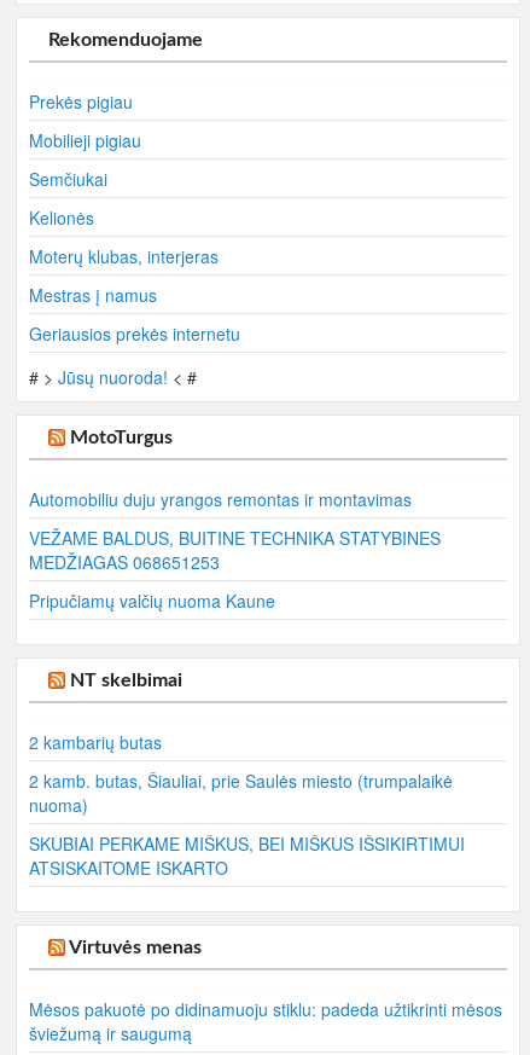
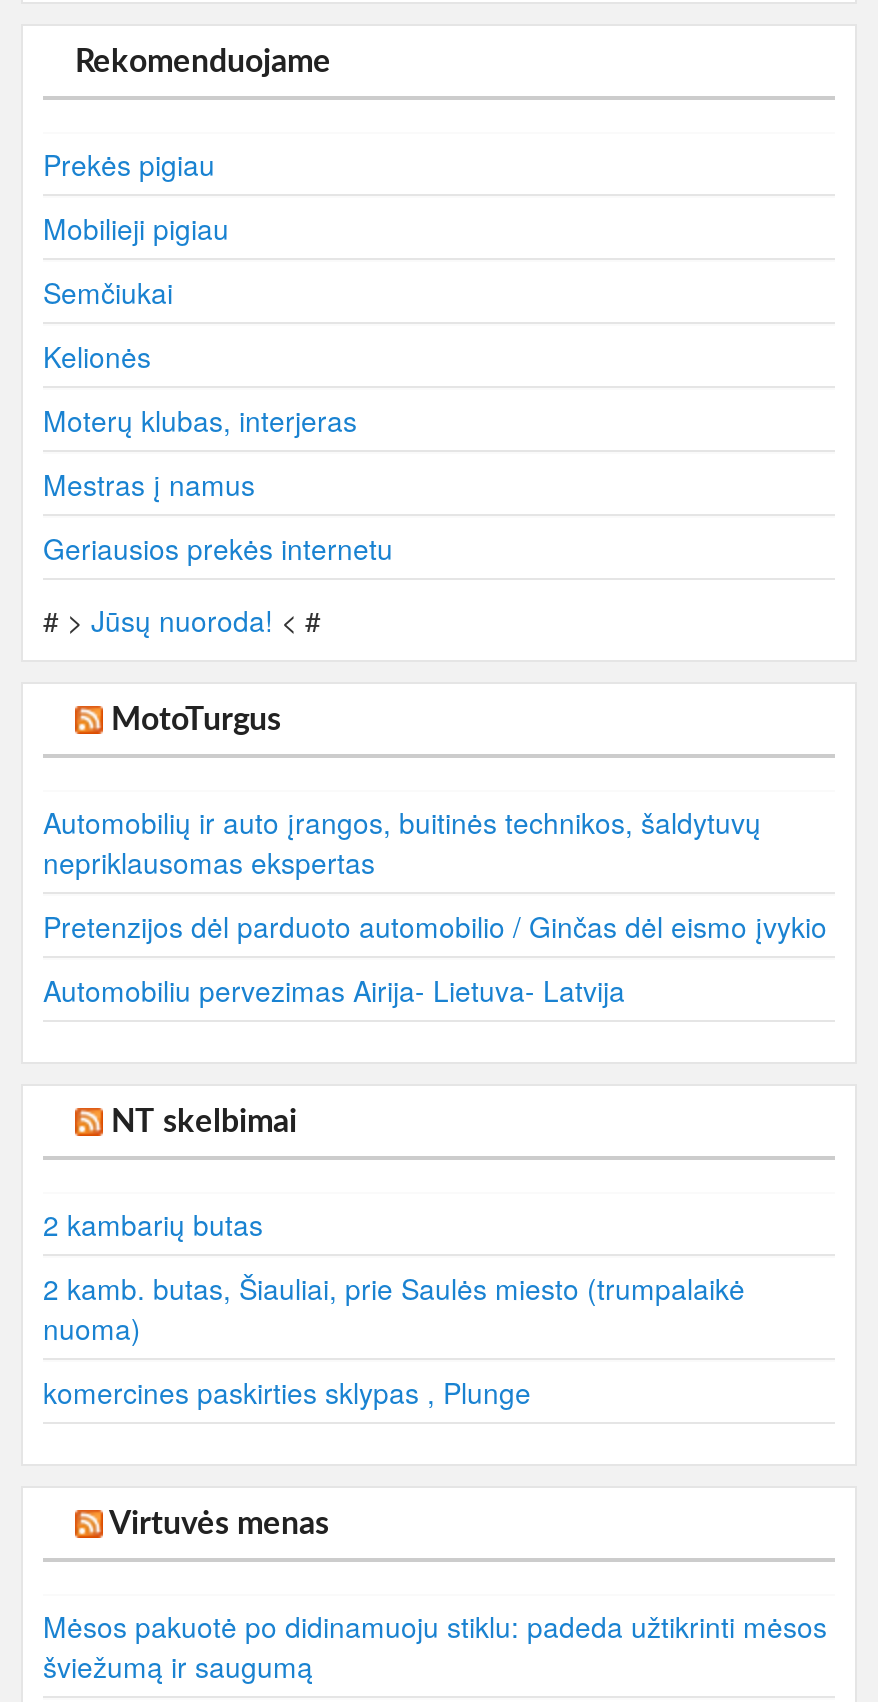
[29,486,412,511] Automobiliu duju yrangos remontas ir montavimas -> [43,801,761,881] Automobilių ir auto įrangos, buitinės technikos, šaldytuvų | nepriklausomas ekspertas
[29,525,441,573] VEŽAME BALDUS, BUITINE TECHNIKA STATYBINES | MEDŽIAGAS 068651253 -> [43,905,827,945] Pretenzijos dėl parduoto automobilio / Ginčas dėl eismo įvykio
[29,588,275,612] Pripučiamų valčių nuoma Kaune -> [43,969,625,1009] Automobiliu pervezimas Airija- Lietuva- Latvija
[29,831,465,879] SKUBIAI PERKAME MIŠKUS, BEI MIŠKUS IŠSIKIRTIMUI | ATSISKAITOME ISKARTO -> [43,1371,531,1411] komercines paskirties sklypas , Plunge

